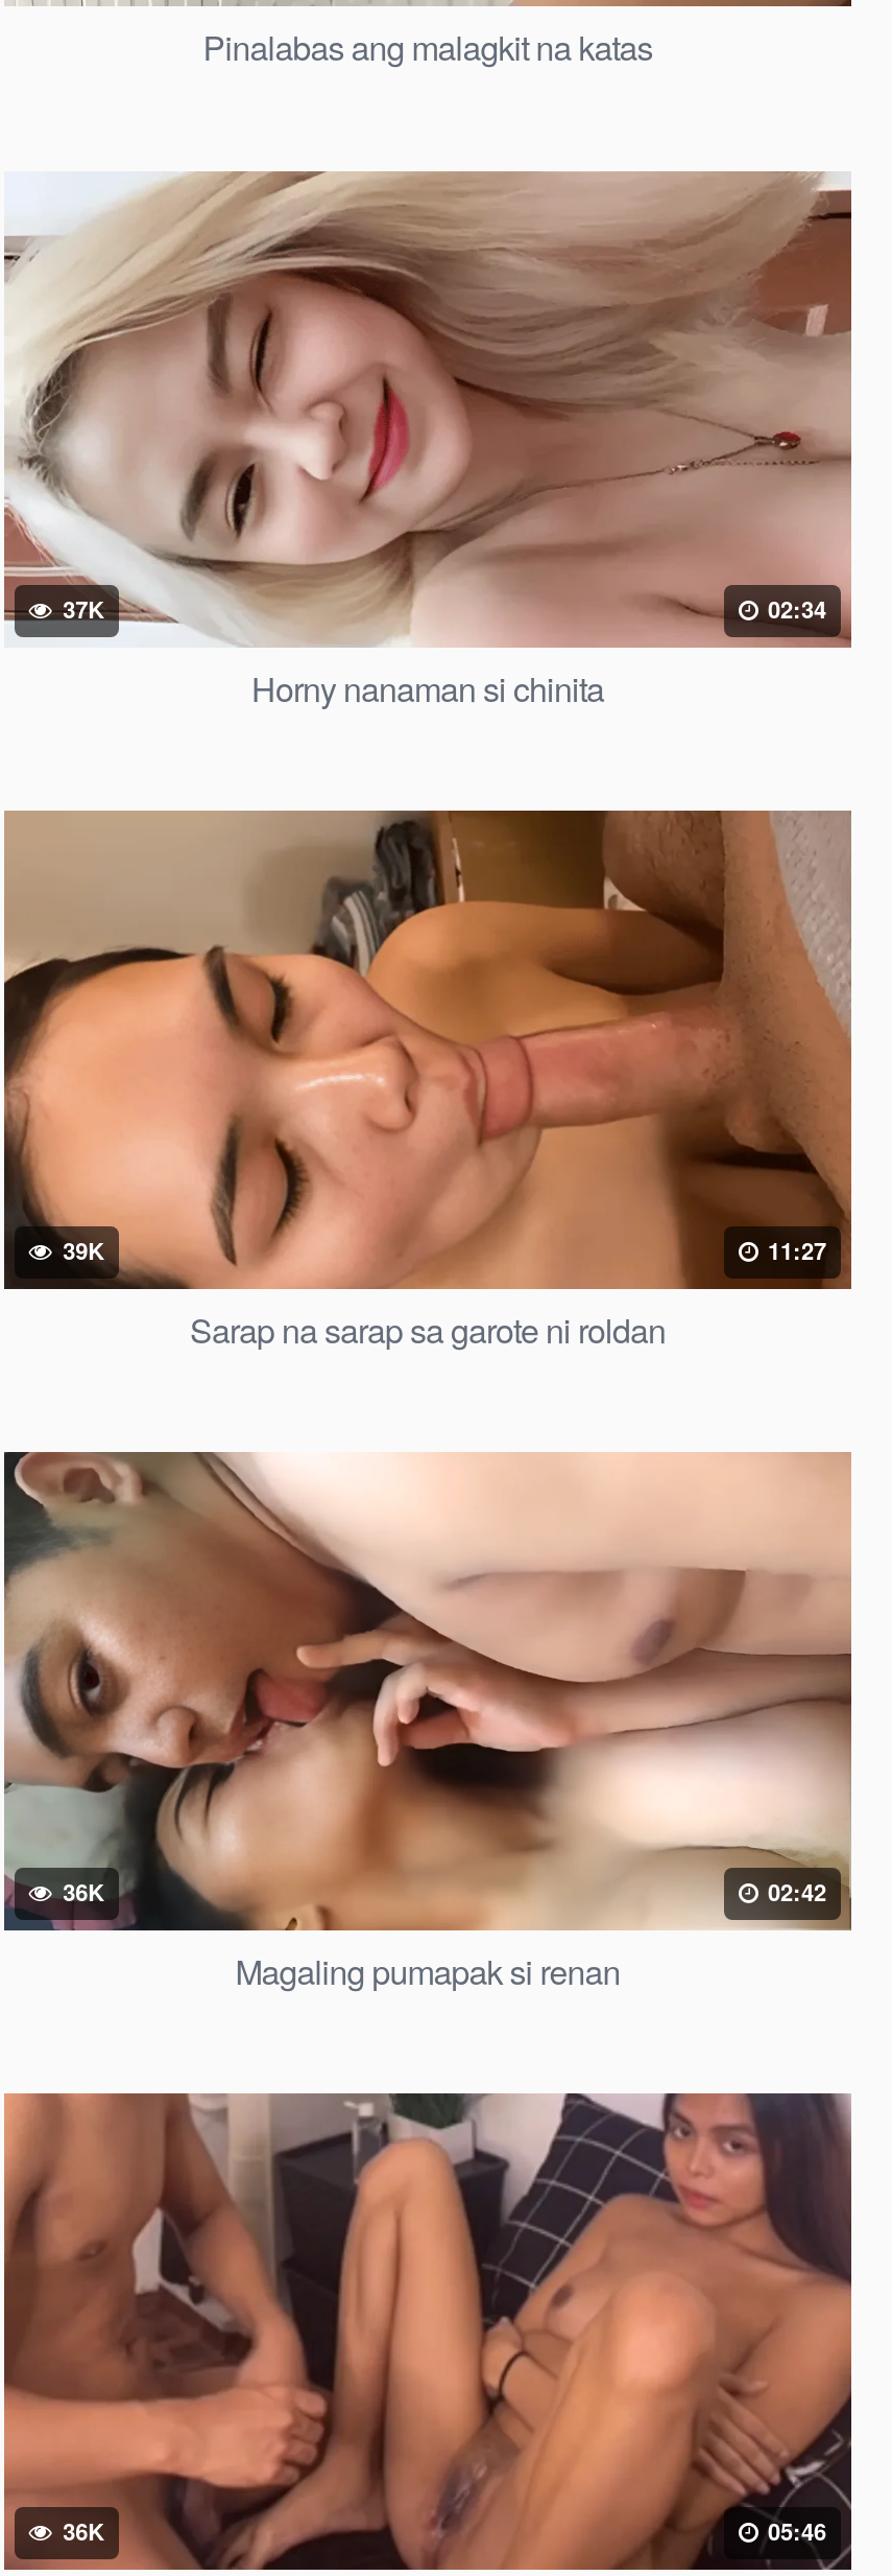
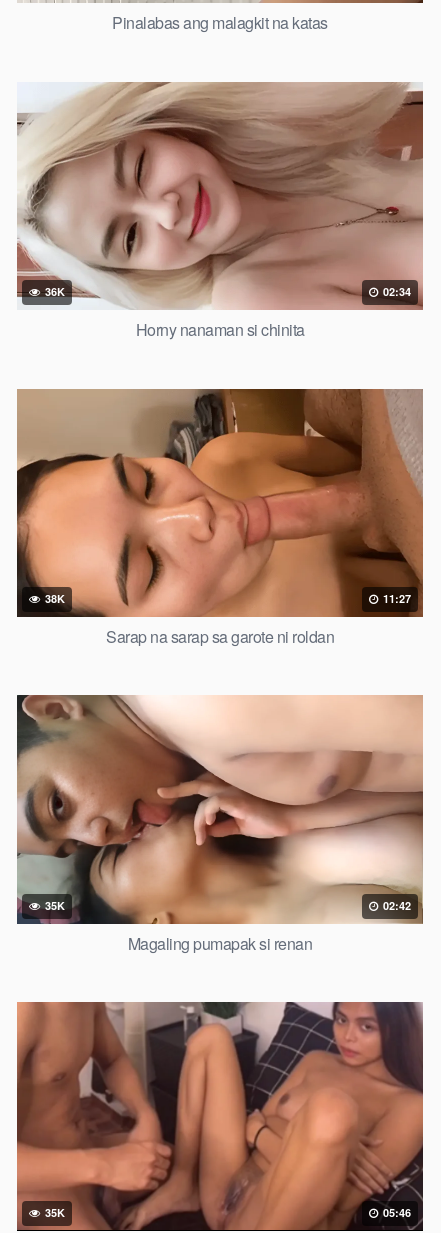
[57,594,105,625] 37K -> [42,284,65,299] 36K
[57,1235,105,1266] 39K -> [42,591,65,606] 38K
[57,1876,105,1907] 36K -> [42,898,65,913] 35K
[57,2517,105,2548] 36K -> [42,1205,65,1220] 35K

